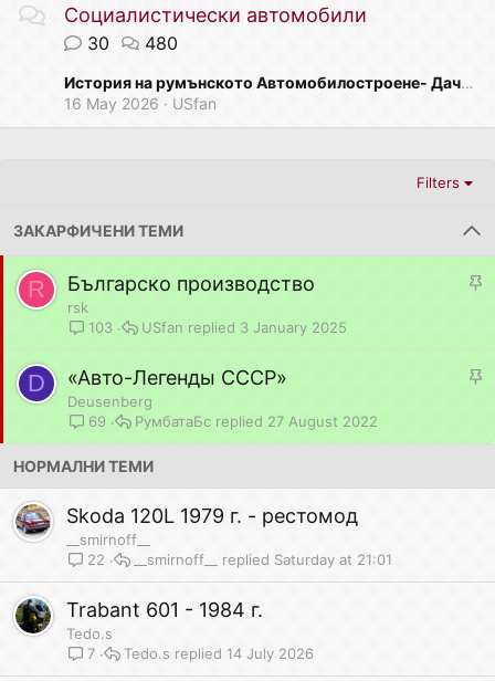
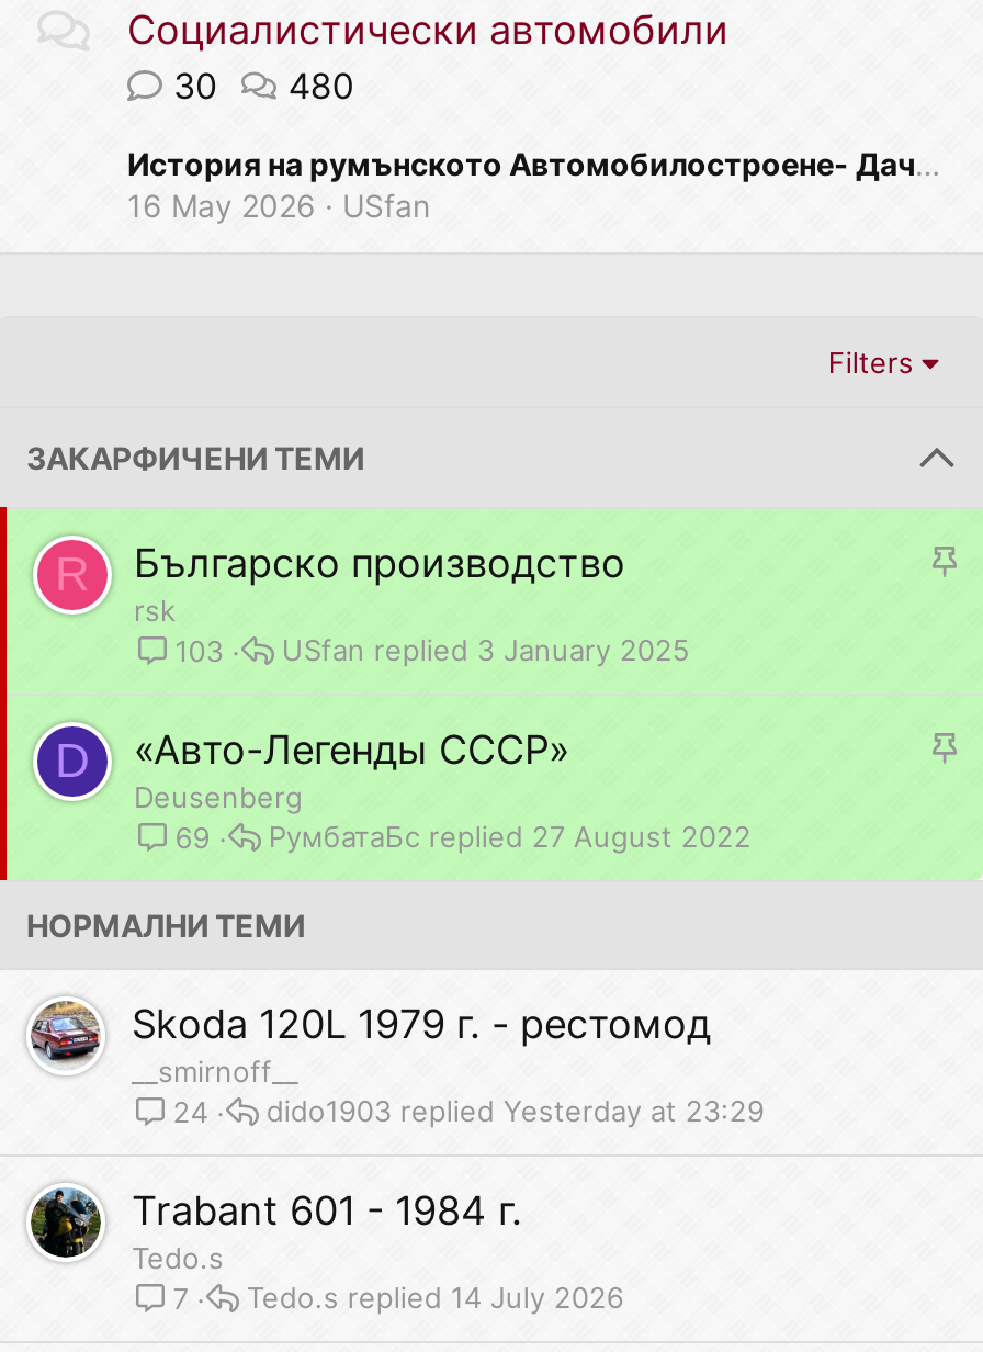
[87,551,393,569] 22 | Saturday at 21:01 | __smirnoff__ -> [173,1093,764,1129] 24 | Yesterday at 23:29 | dido1903

